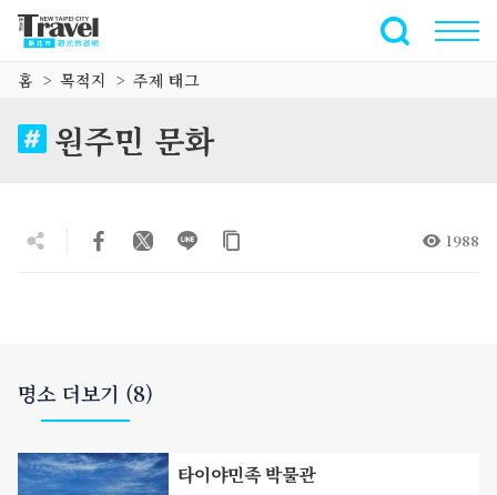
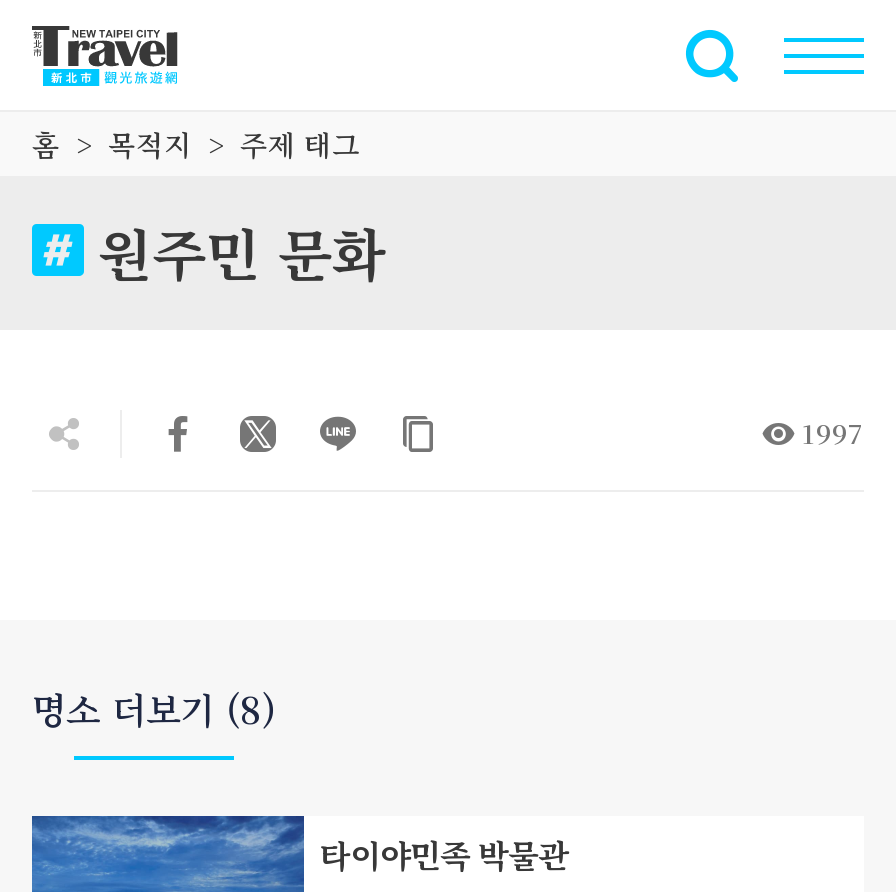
[445,230,479,251] 1988 -> [802,414,864,452] 1997

